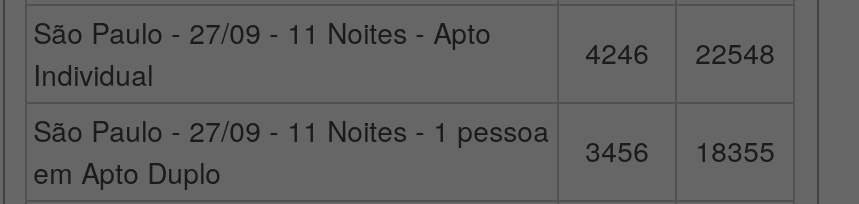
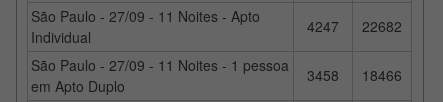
[585,32,649,72] 4246 -> [307,16,339,36] 4247
[695,32,775,72] 22548 -> [362,16,402,36] 22682
[585,130,649,170] 3456 -> [307,65,339,85] 3458
[695,130,775,170] 18355 -> [362,65,402,85] 18466

